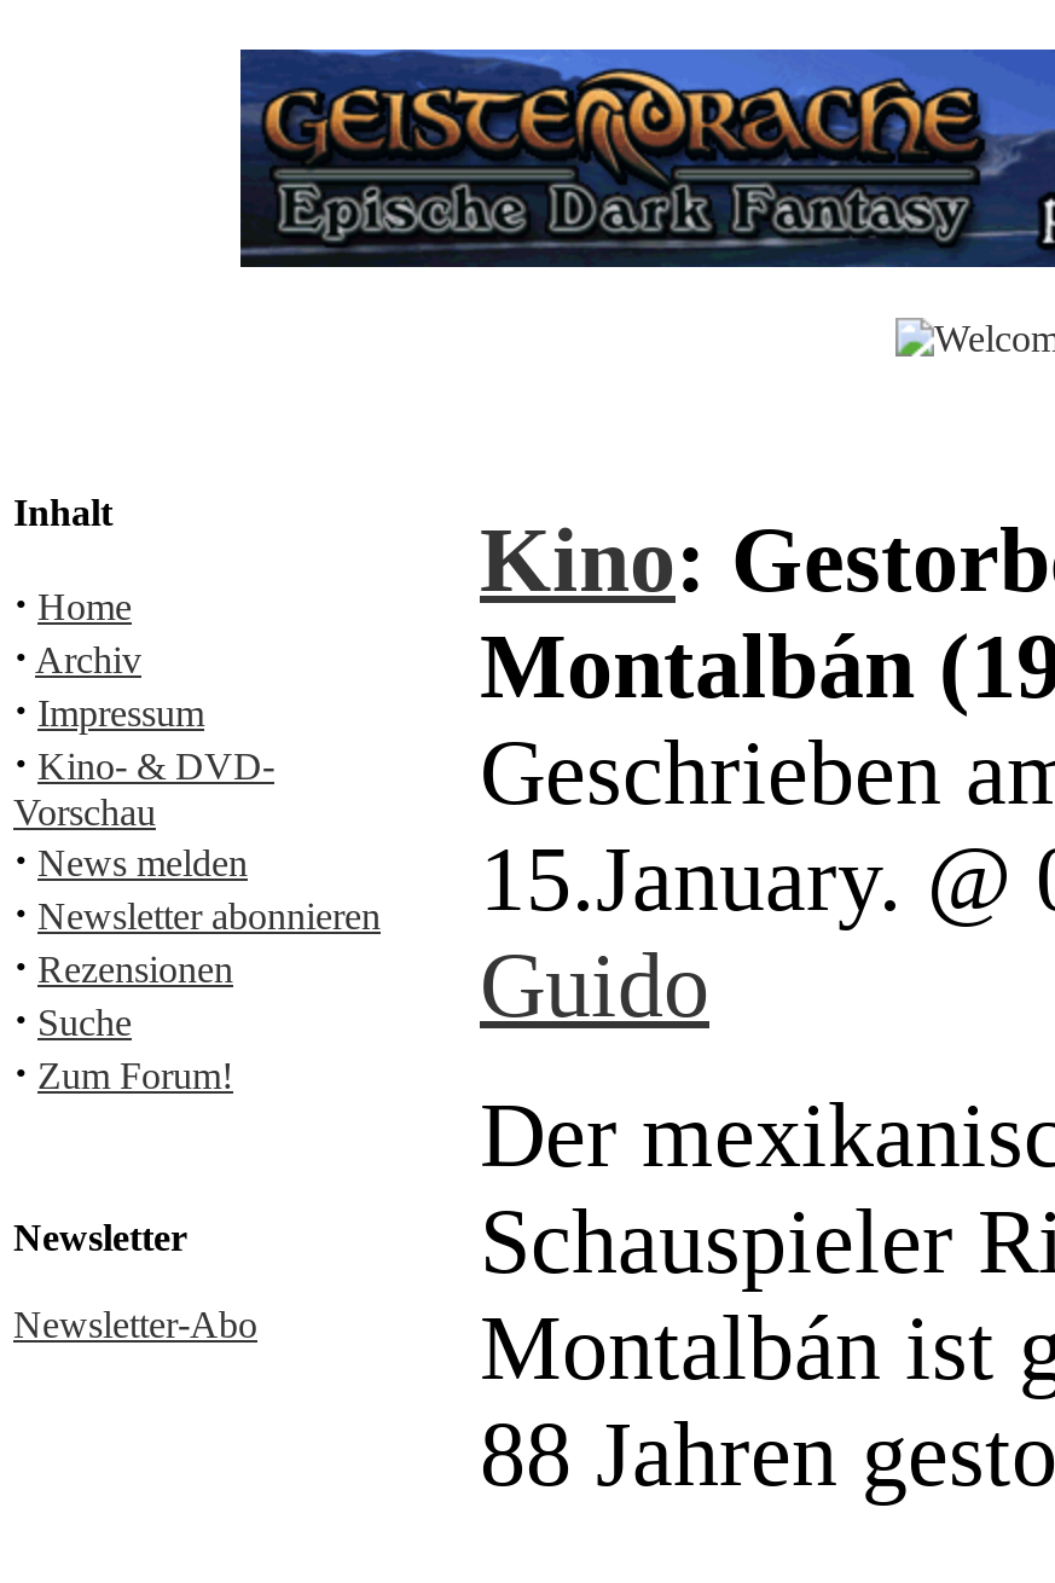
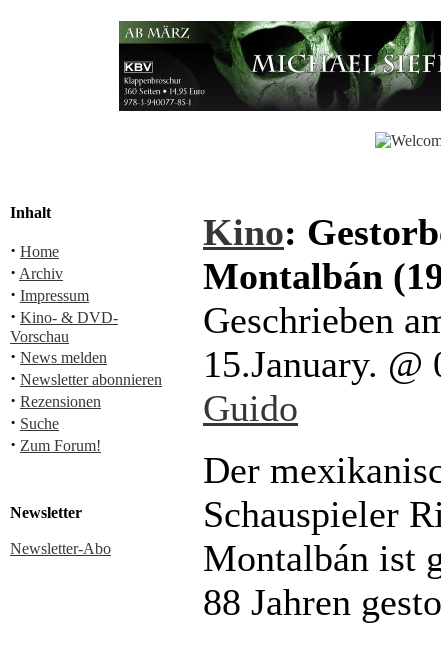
[238,47,1048,269] [image] -> [104,20,438,111] [image]

